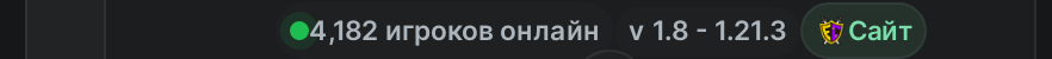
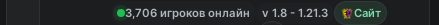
[309,13,600,46] 4,182 игроков онлайн -> [125,5,250,19] 3,706 игроков онлайн

